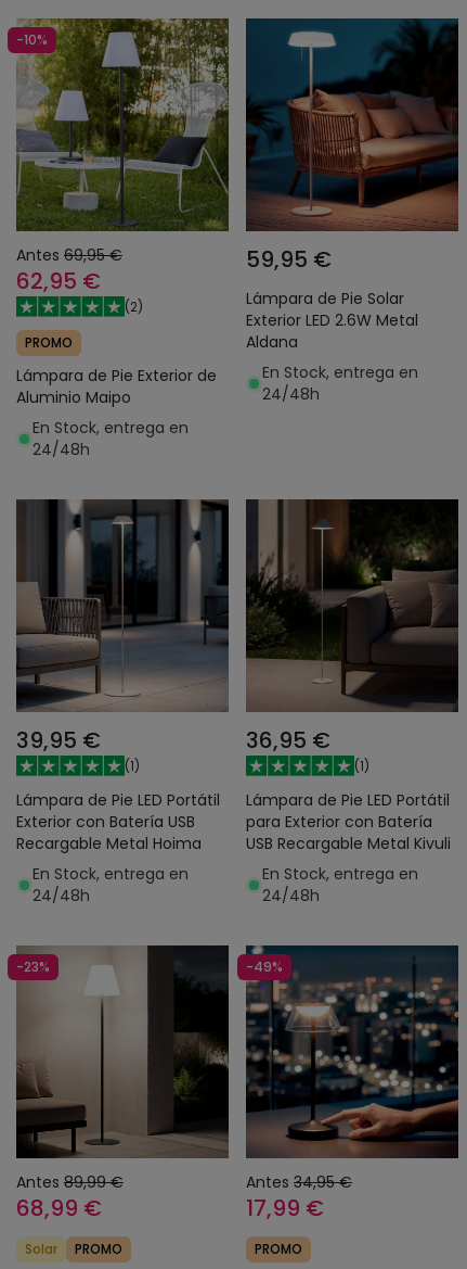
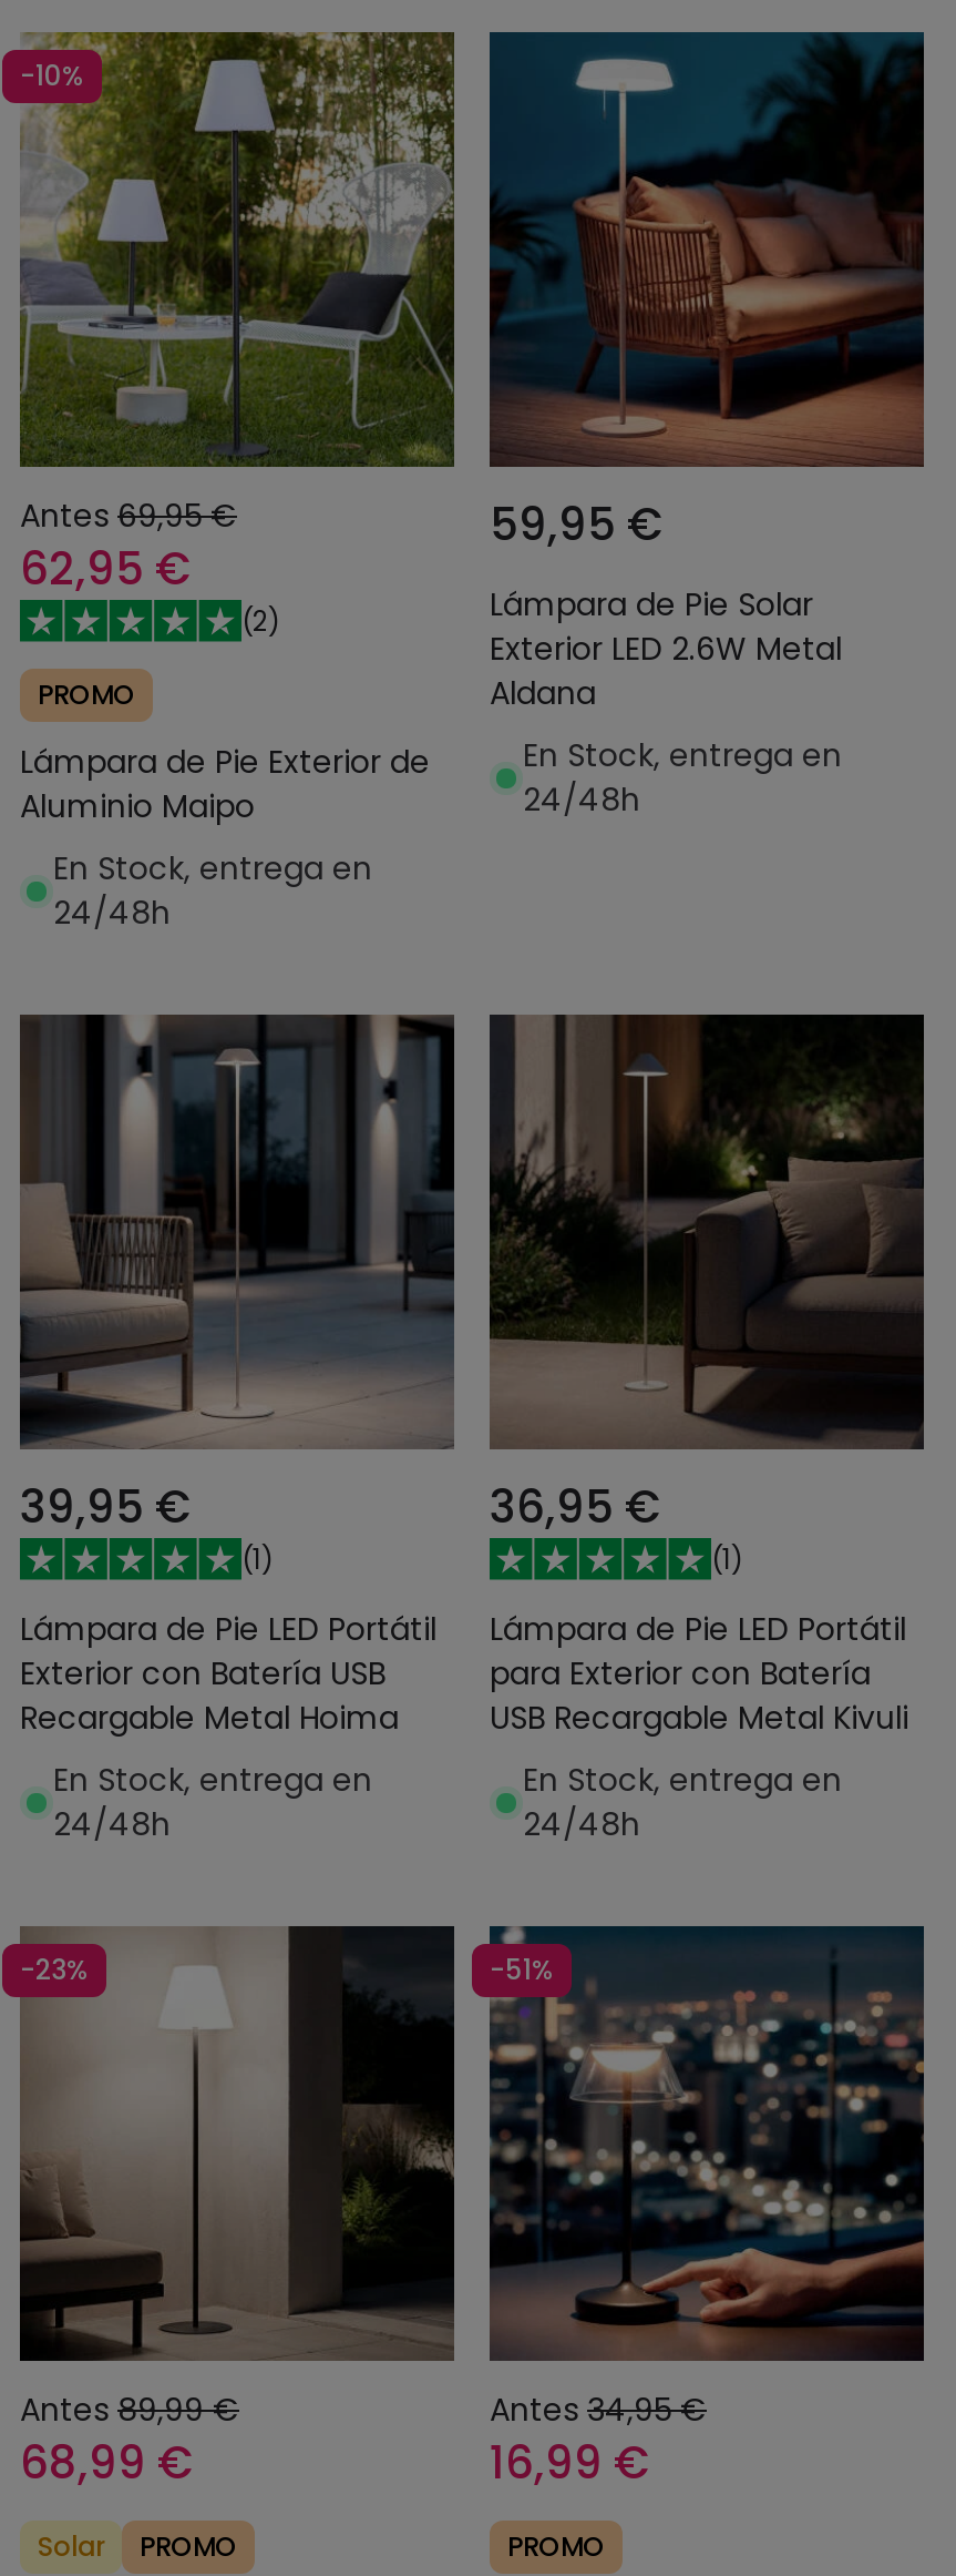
[246,958,283,976] -49% -> [490,1951,554,1989] -51%
[246,1193,324,1224] 17,99 € -> [490,2433,651,2495] 16,99 €

